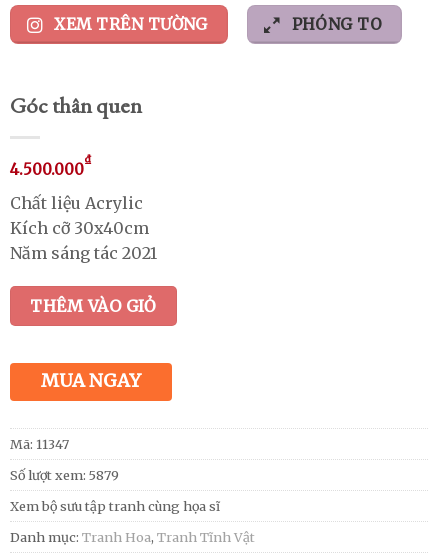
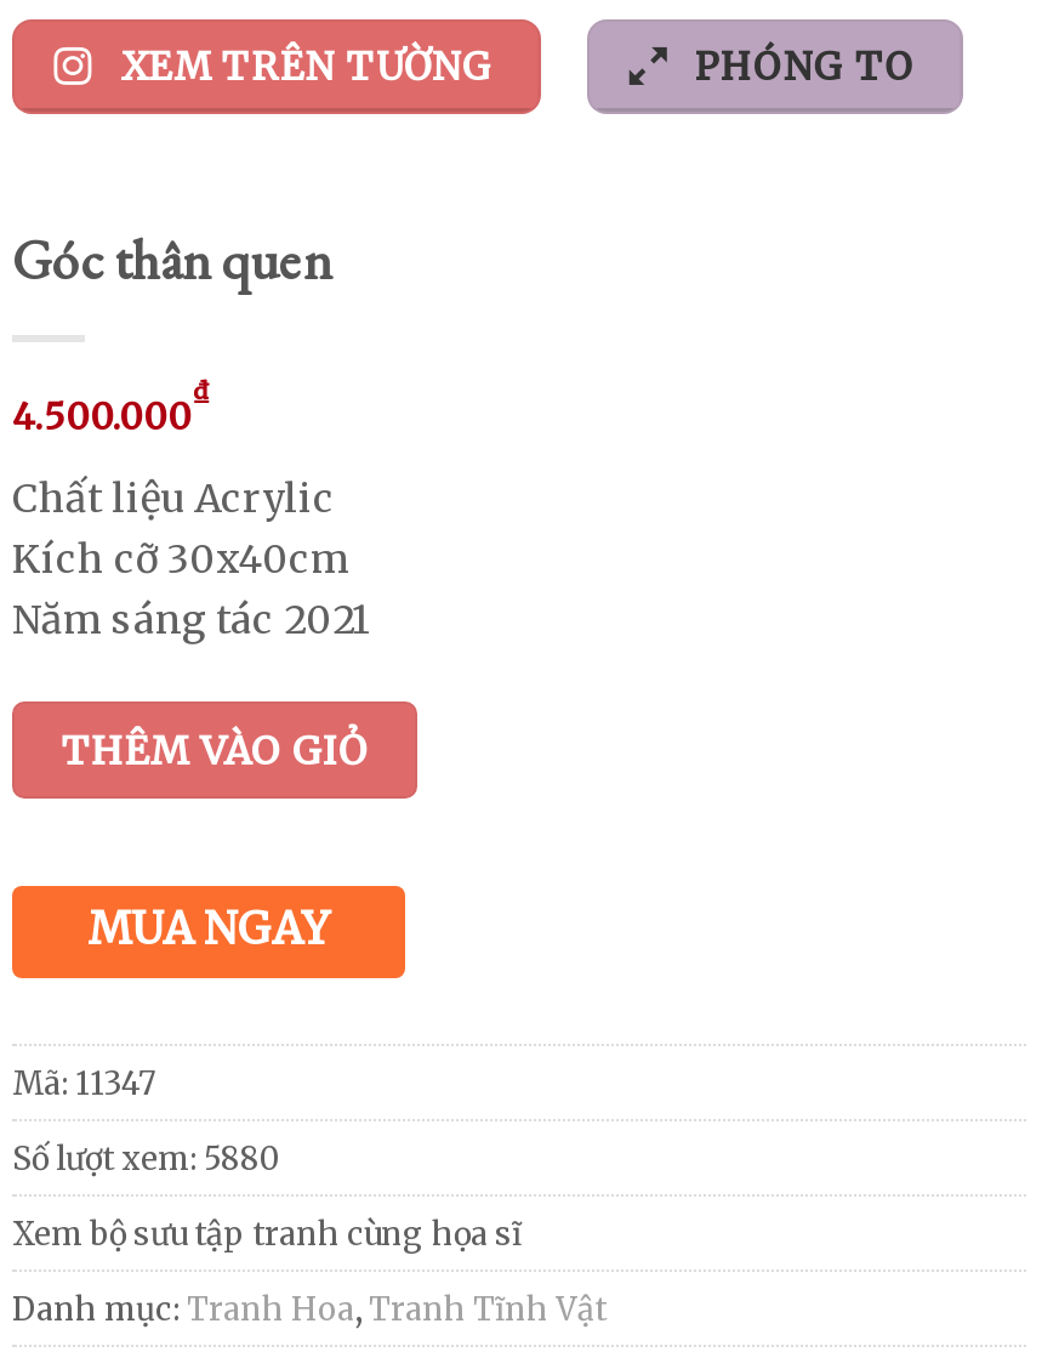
[10,467,119,483] Số lượt xem: 5879 -> [12,1139,279,1178] Số lượt xem: 5880

